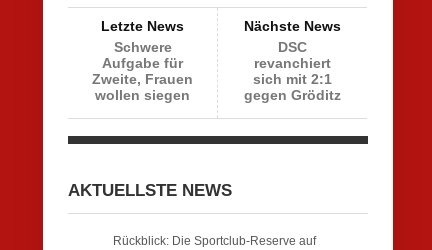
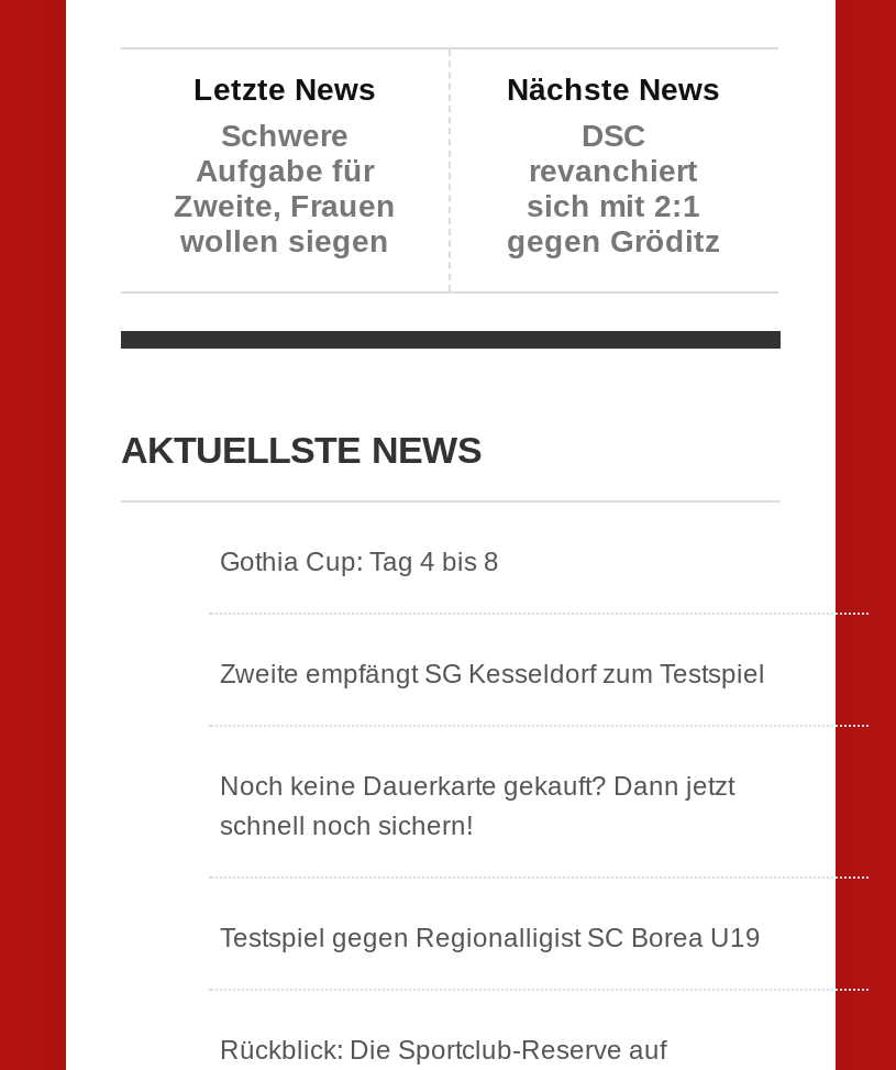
none -> [220,547,499,577] Gothia Cup: Tag 4 bis 8
none -> [220,659,765,690] Zweite empfängt SG Kesseldorf zum Testspiel
none -> [220,771,734,841] Noch keine Dauerkarte gekauft? Dann jetzt | schnell noch sichern!
none -> [220,923,761,953] Testspiel gegen Regionalligist SC Borea U19

